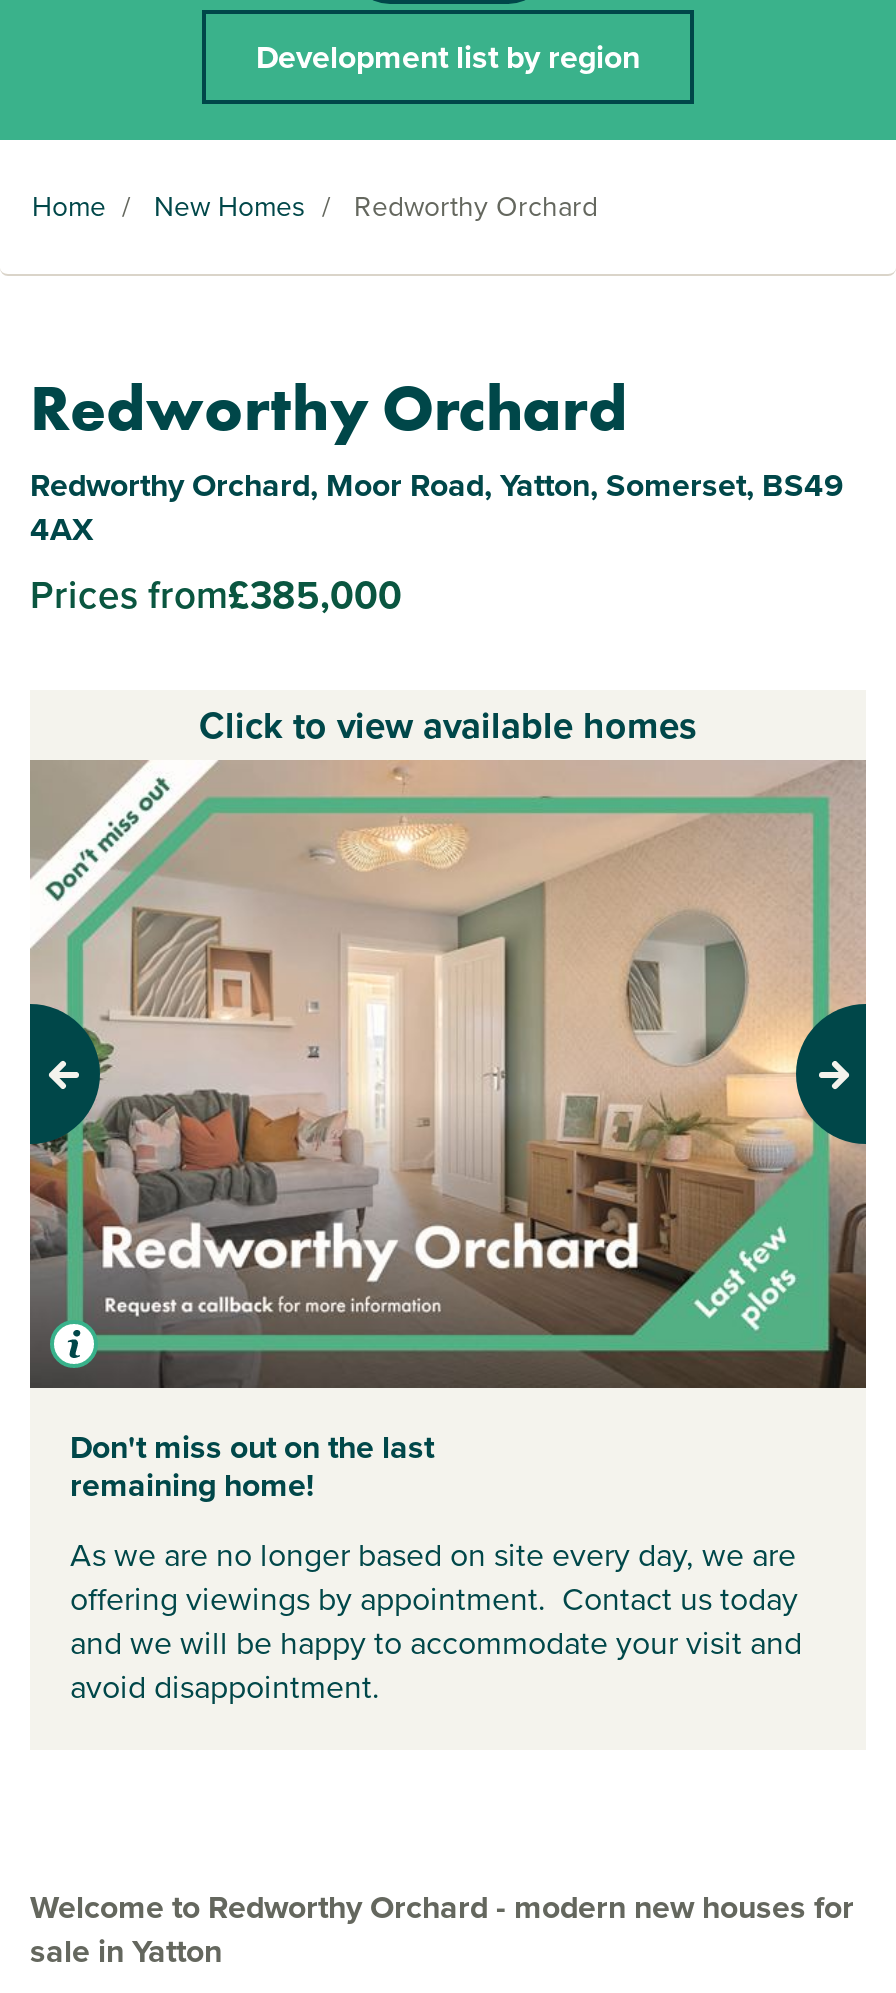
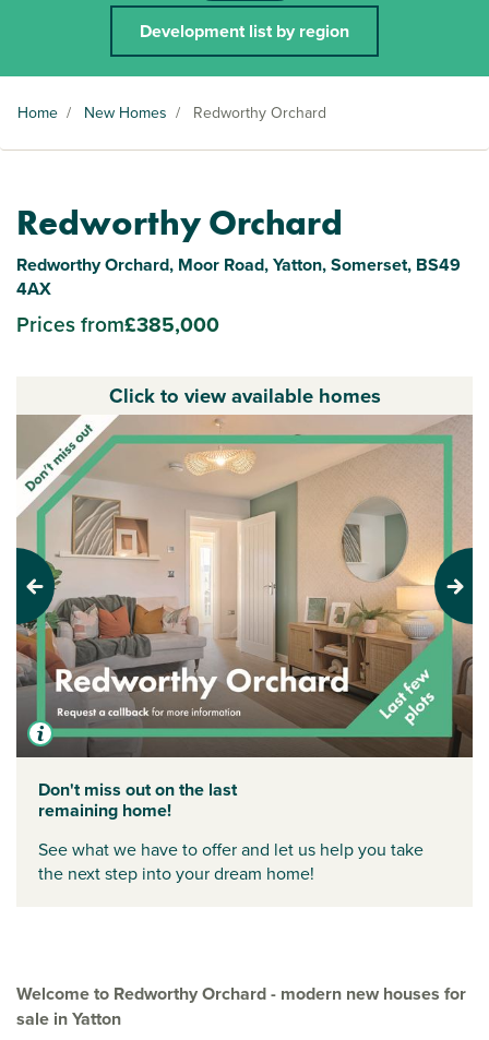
[70,1531,802,1709] As we are no longer based on site every day, we are | offering viewings by appointment. Contact us today | and we will be happy to accommodate your visit and | avoid disappointment. -> [38,836,424,884] See what we have to offer and let us help you take | the next step into your dream home!

